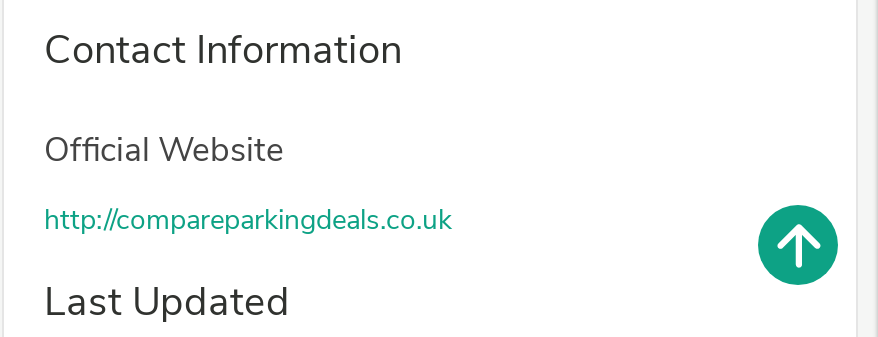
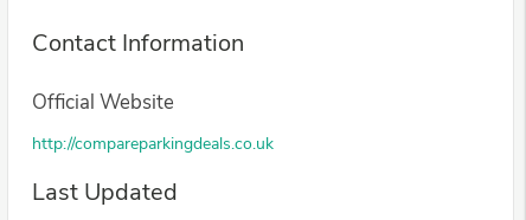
[756,203,840,287] [image] -> none

